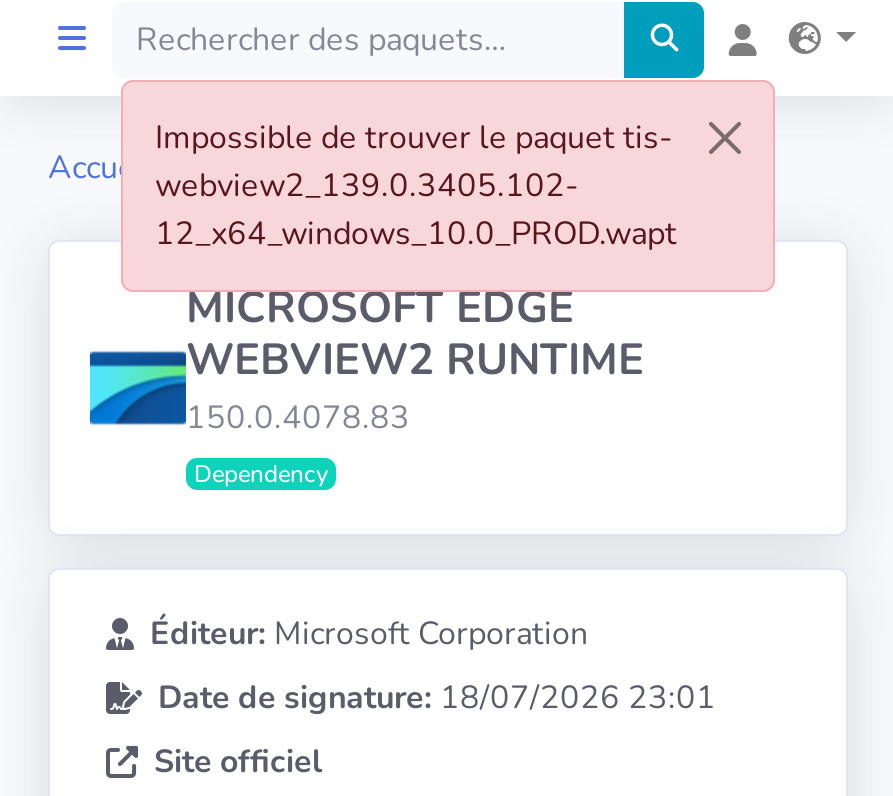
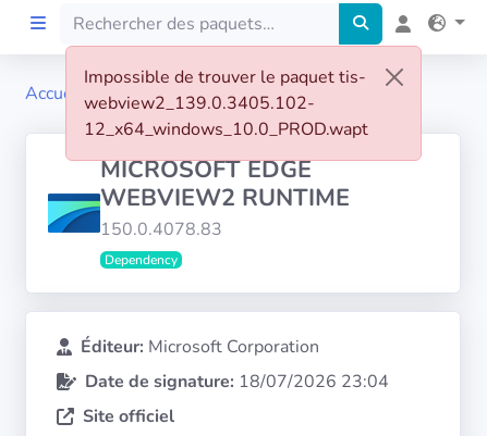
[158,676,716,720] Date de signature: 18/07/2026 23:01 -> [85,370,389,394] Date de signature: 18/07/2026 23:04

